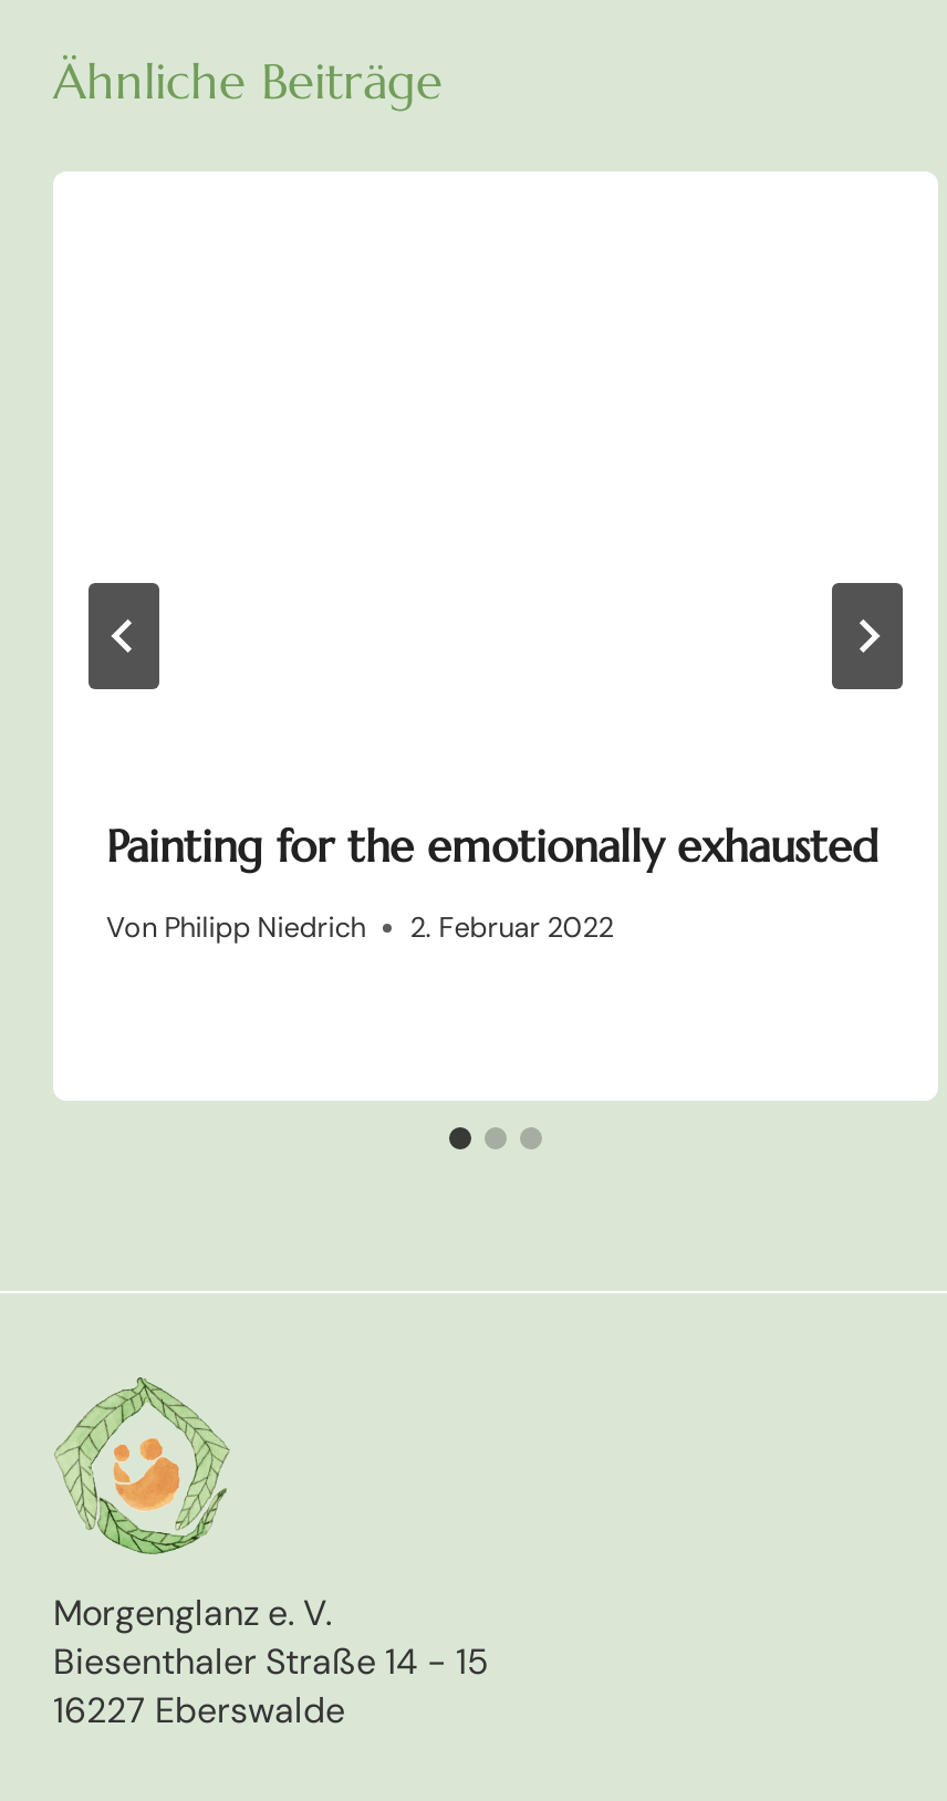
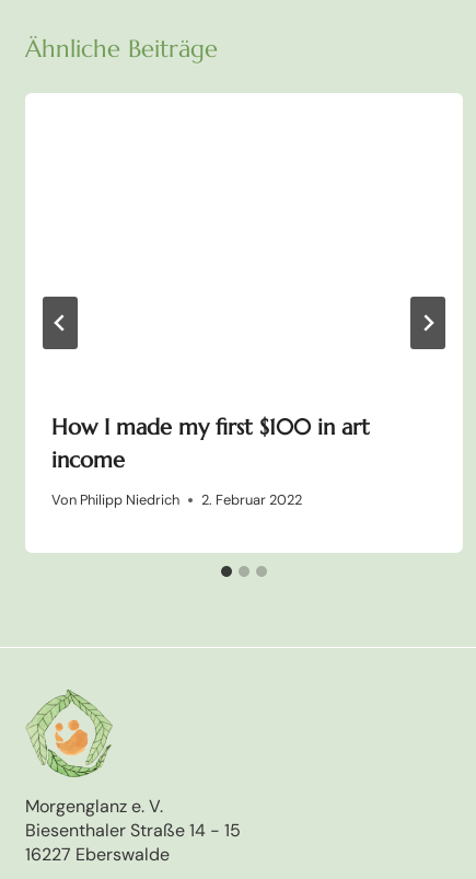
[106,819,878,874] Painting for the emotionally exhausted -> [51,413,370,474] How I made my first $100 in art | income
moved [106,909,613,947] -> [51,491,302,510]: Von Philipp Niedrich | 2. Februar 2022

